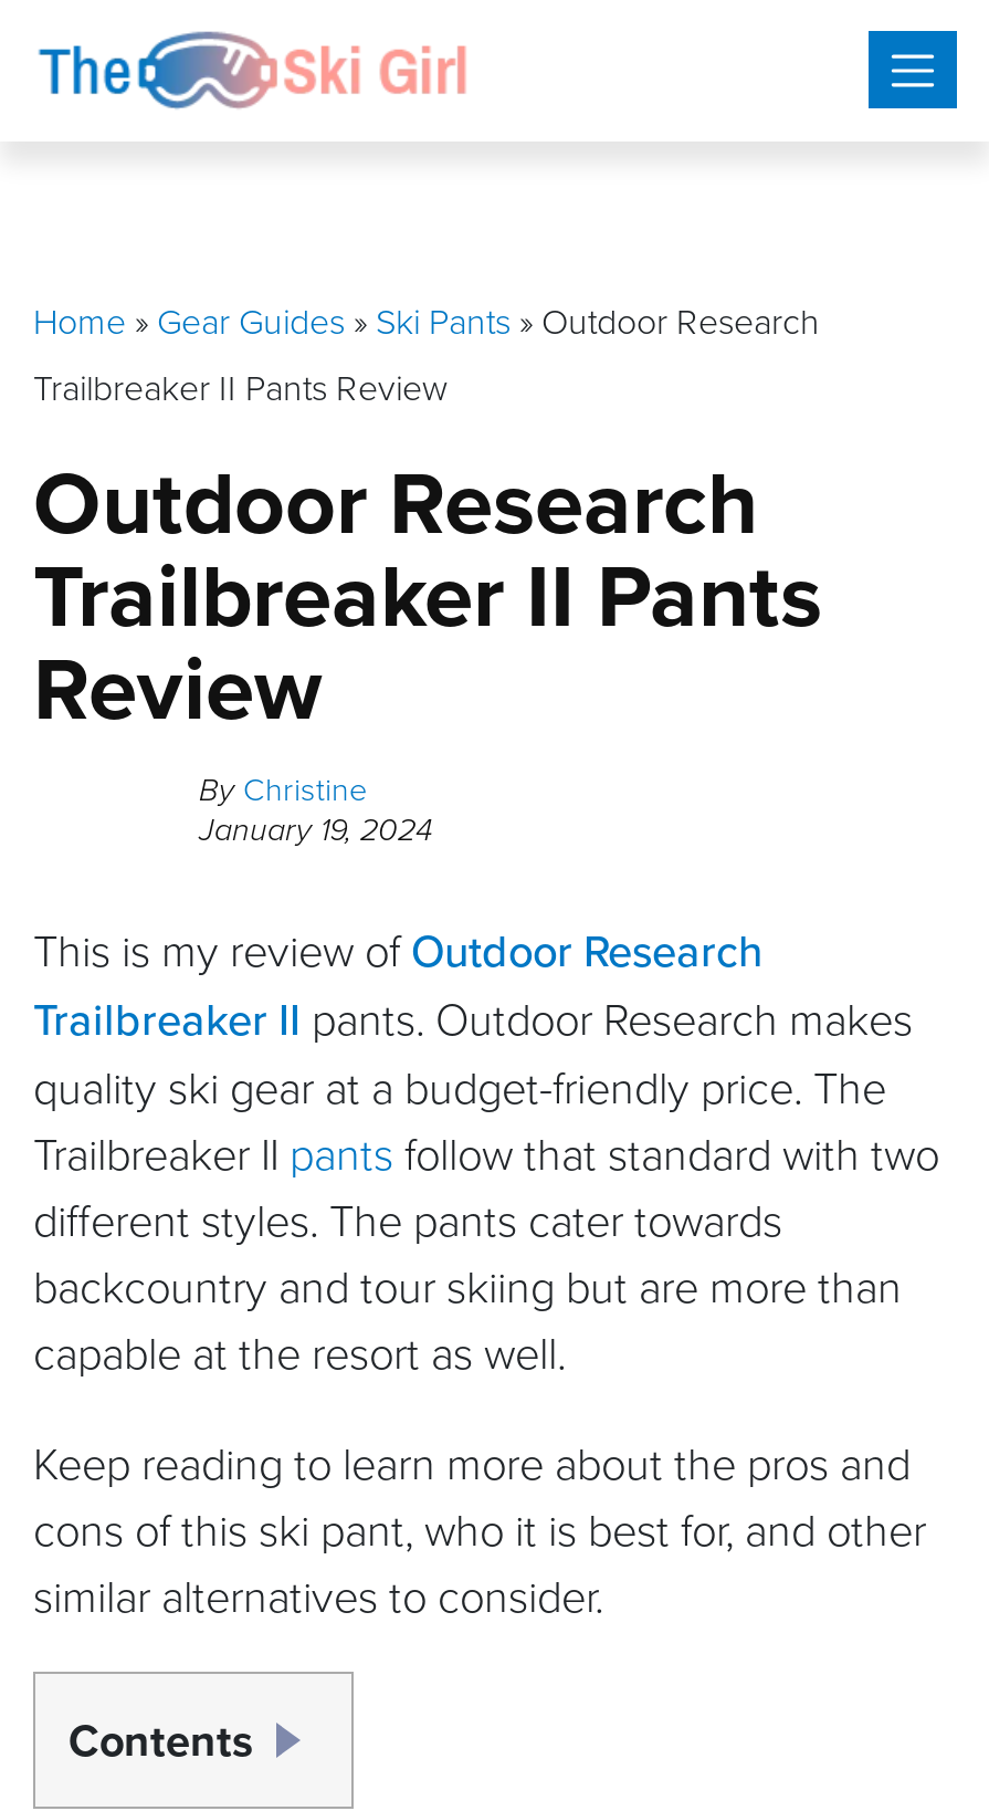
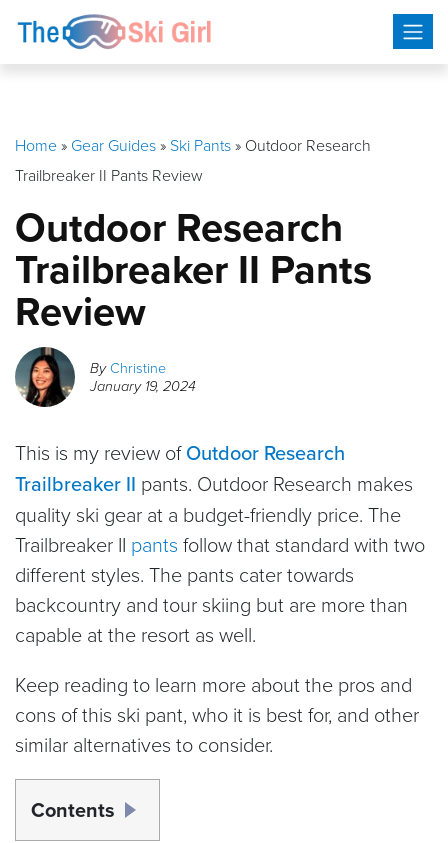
none -> [14,346,76,408] [image]

